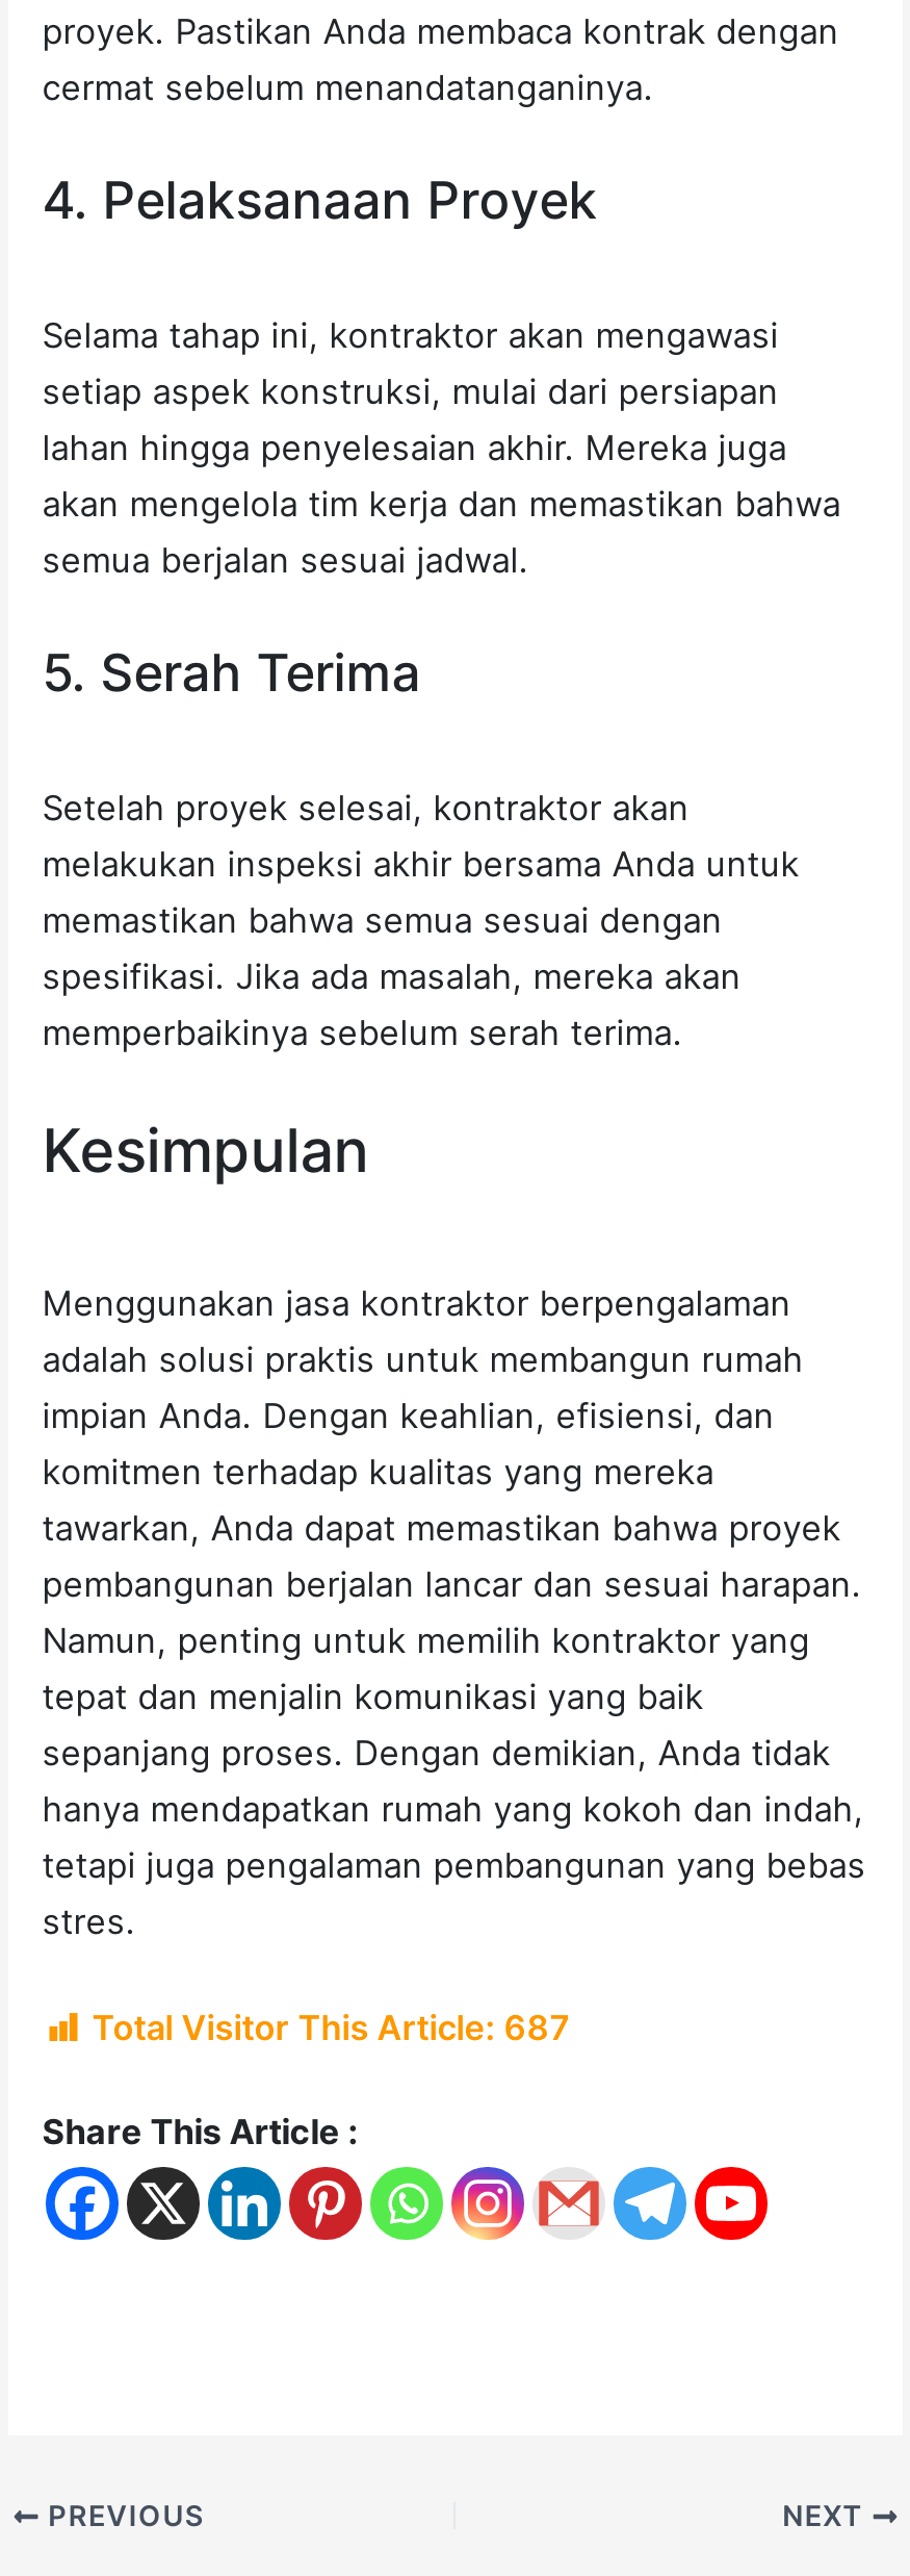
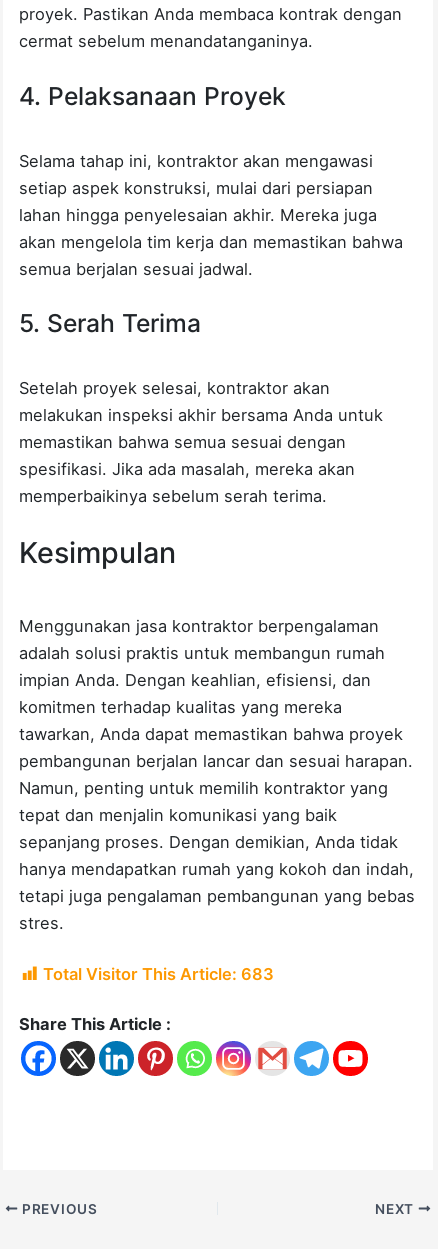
[92,2008,571,2049] Total Visitor This Article: 687 -> [43,964,274,984] Total Visitor This Article: 683

